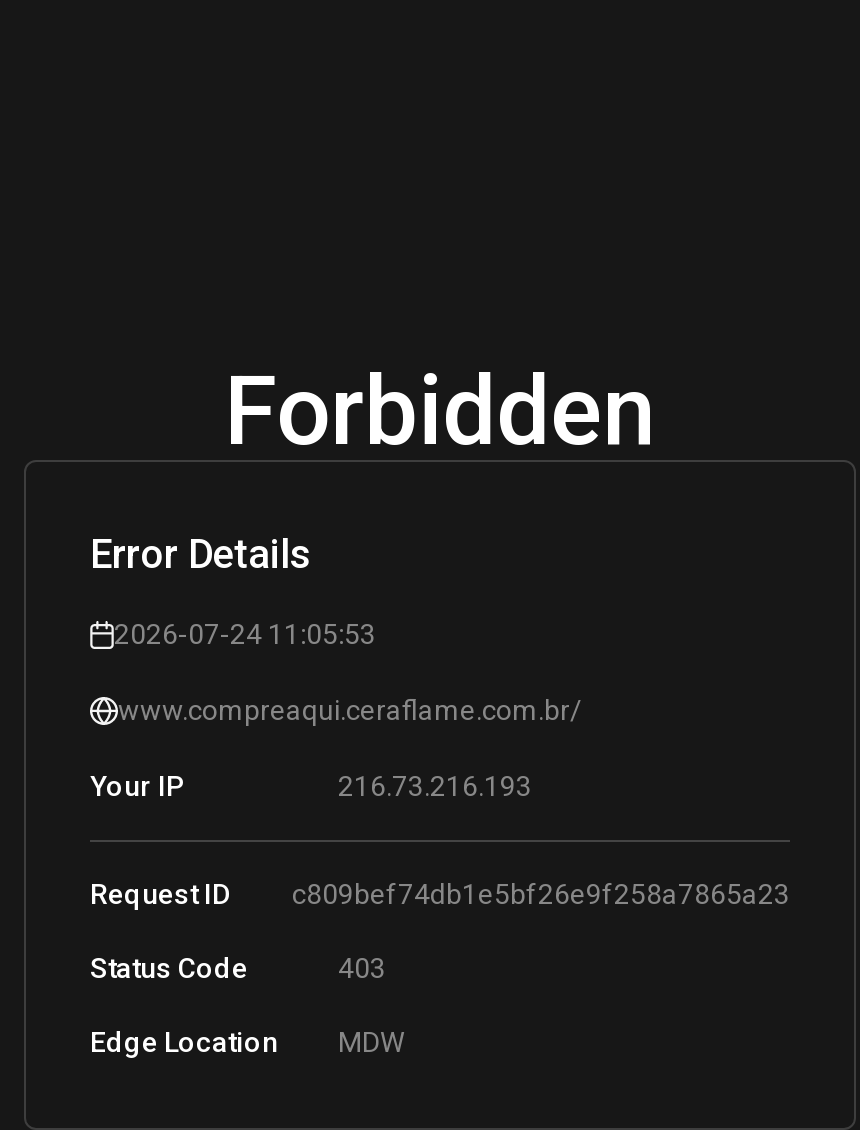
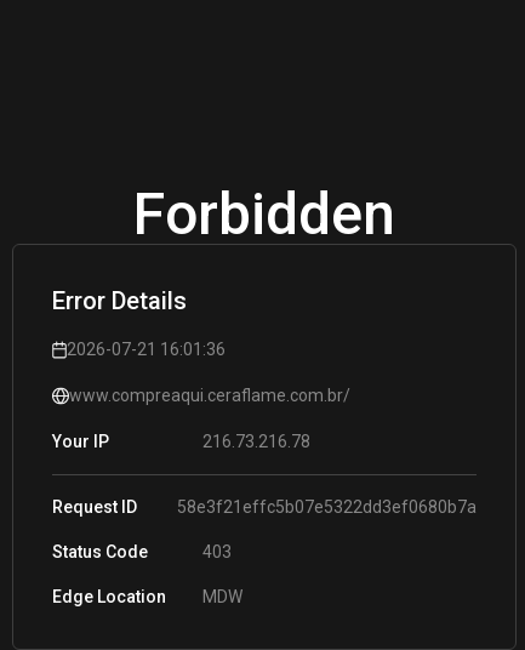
[114,617,376,649] 2026-07-24 11:05:53 -> [67,339,226,358] 2026-07-21 16:01:36
[338,769,532,801] 216.73.216.193 -> [202,431,310,451] 216.73.216.78
[292,877,790,909] c809bef74db1e5bf26e9f258a7865a23 -> [177,497,477,516] 58e3f21effc5b07e5322dd3ef0680b7a

